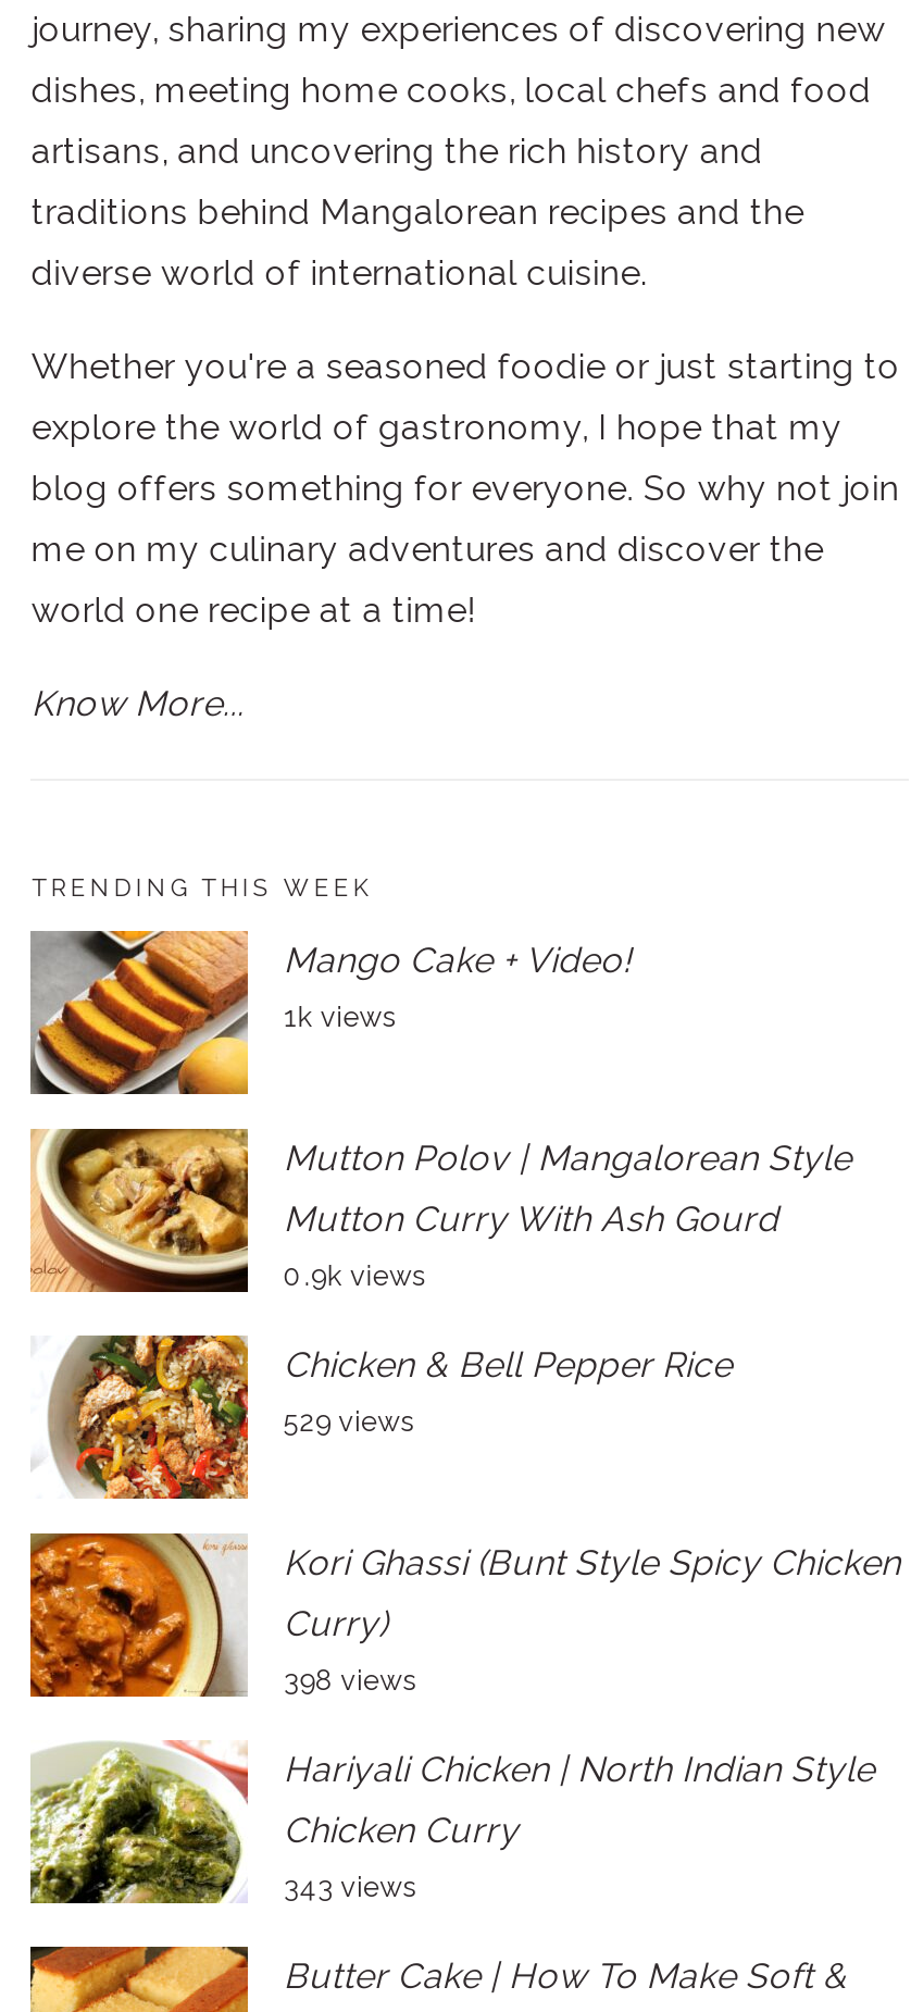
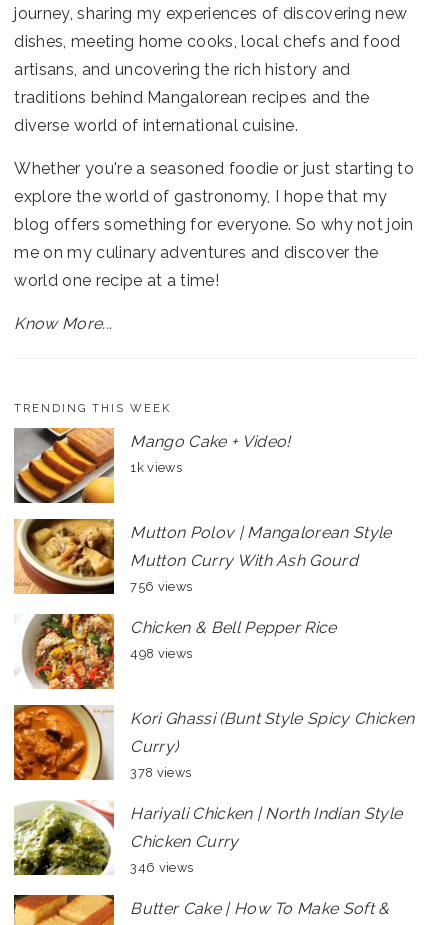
[284,1260,425,1293] 0.9k views -> [130,579,192,594] 756 views
[284,1406,414,1439] 529 views -> [130,646,192,661] 498 views
[284,1665,416,1698] 398 views -> [130,765,191,780] 378 views
[284,1872,416,1904] 343 views -> [130,860,193,875] 346 views

